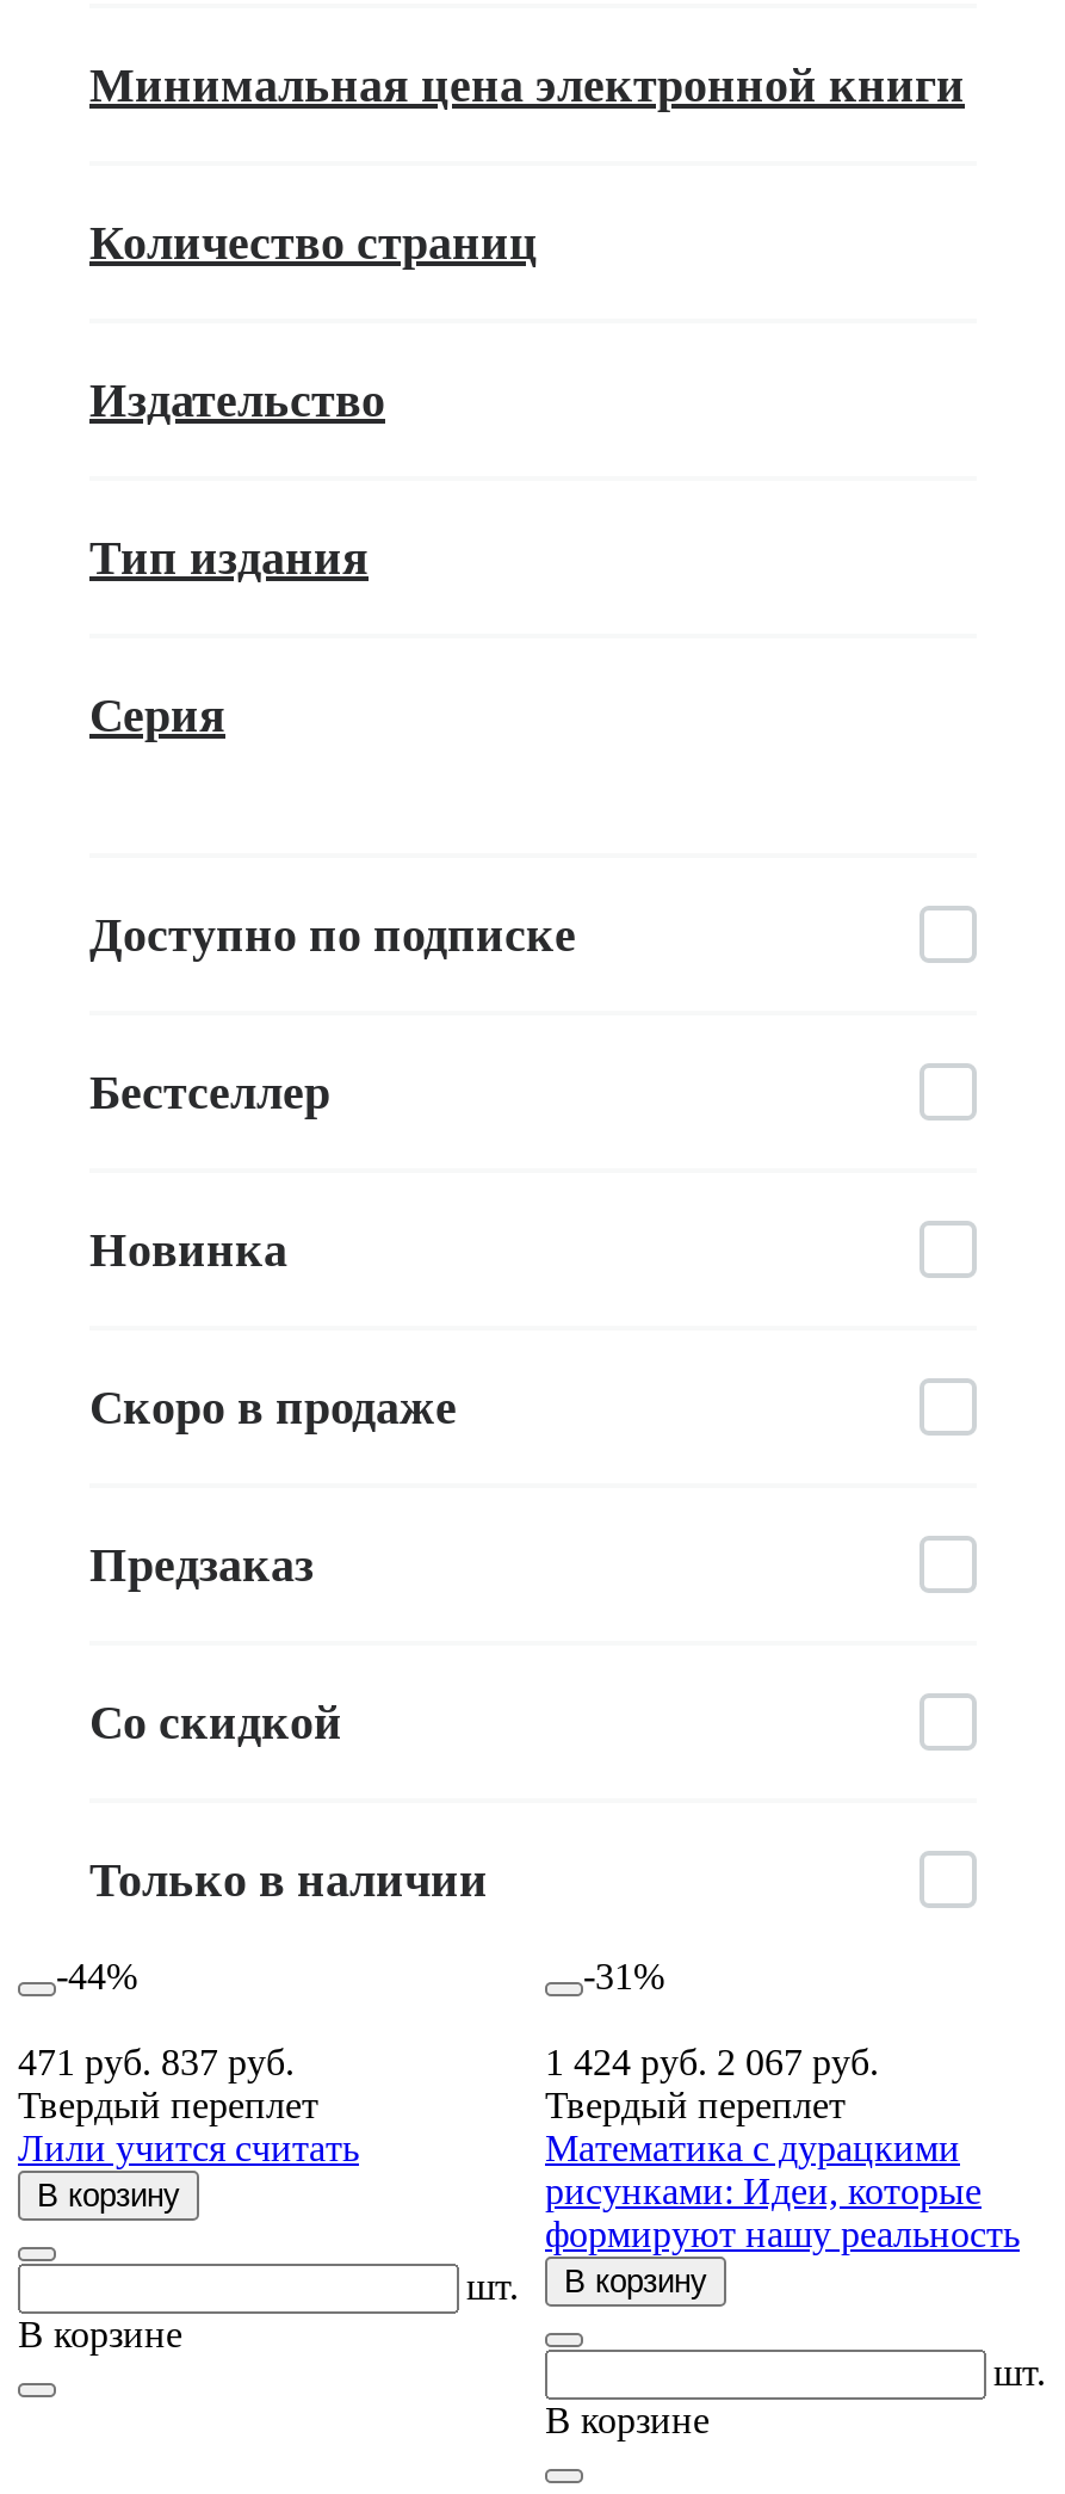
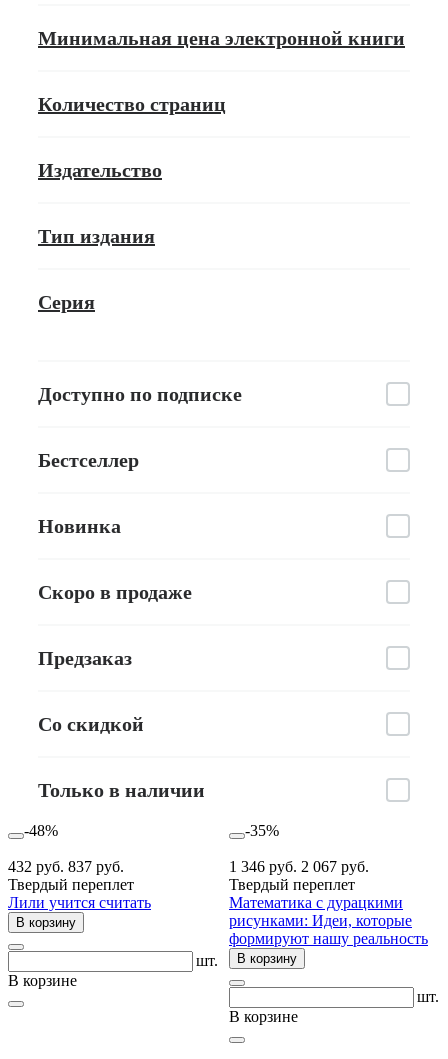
[56,1957,137,1997] -44% -> [24,822,58,839] -48%
[583,1957,664,1997] -31% -> [245,822,279,839] -35%
[18,2043,295,2083] 471 руб. 837 руб. -> [8,858,124,875] 432 руб. 837 руб.
[545,2043,879,2083] 1 424 руб. 2 067 руб. -> [229,858,369,875] 1 346 руб. 2 067 руб.

